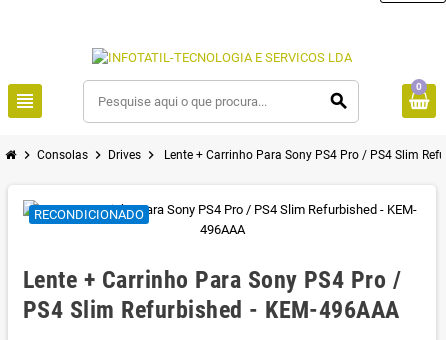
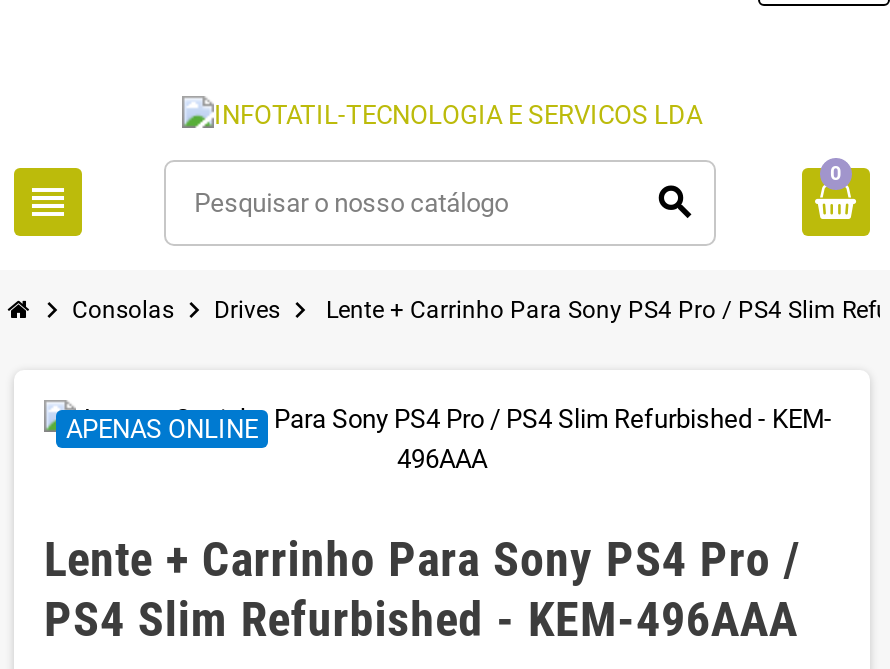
[34,207,144,222] RECONDICIONADO -> [66,413,258,443] APENAS ONLINE

